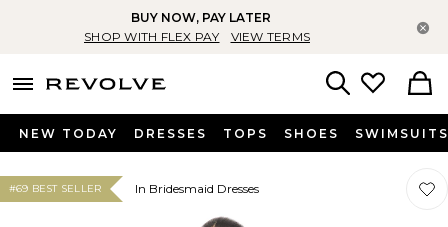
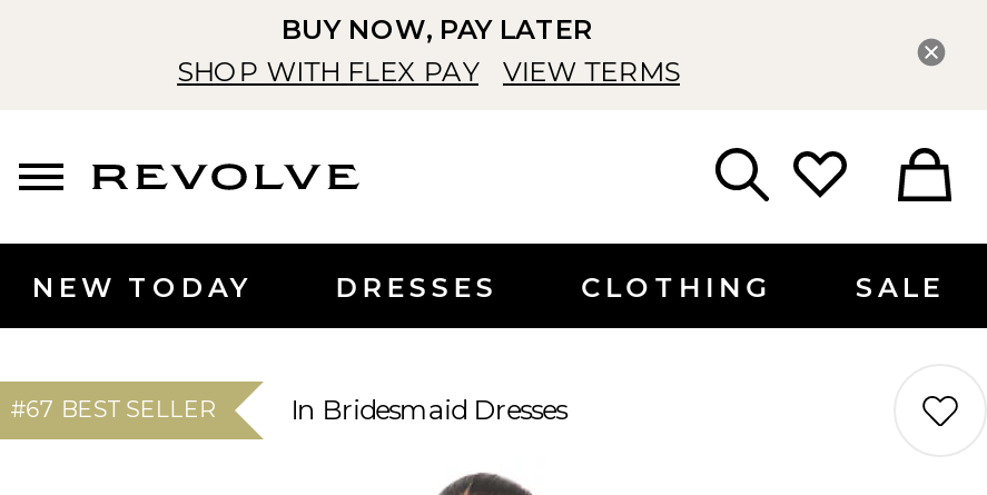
[223,126,448,141] TOPS | SHOES | SWIMSUITS -> [581,270,945,304] CLOTHING | SALE
[9,182,101,195] #69 BEST SELLER -> [10,395,215,424] #67 BEST SELLER

